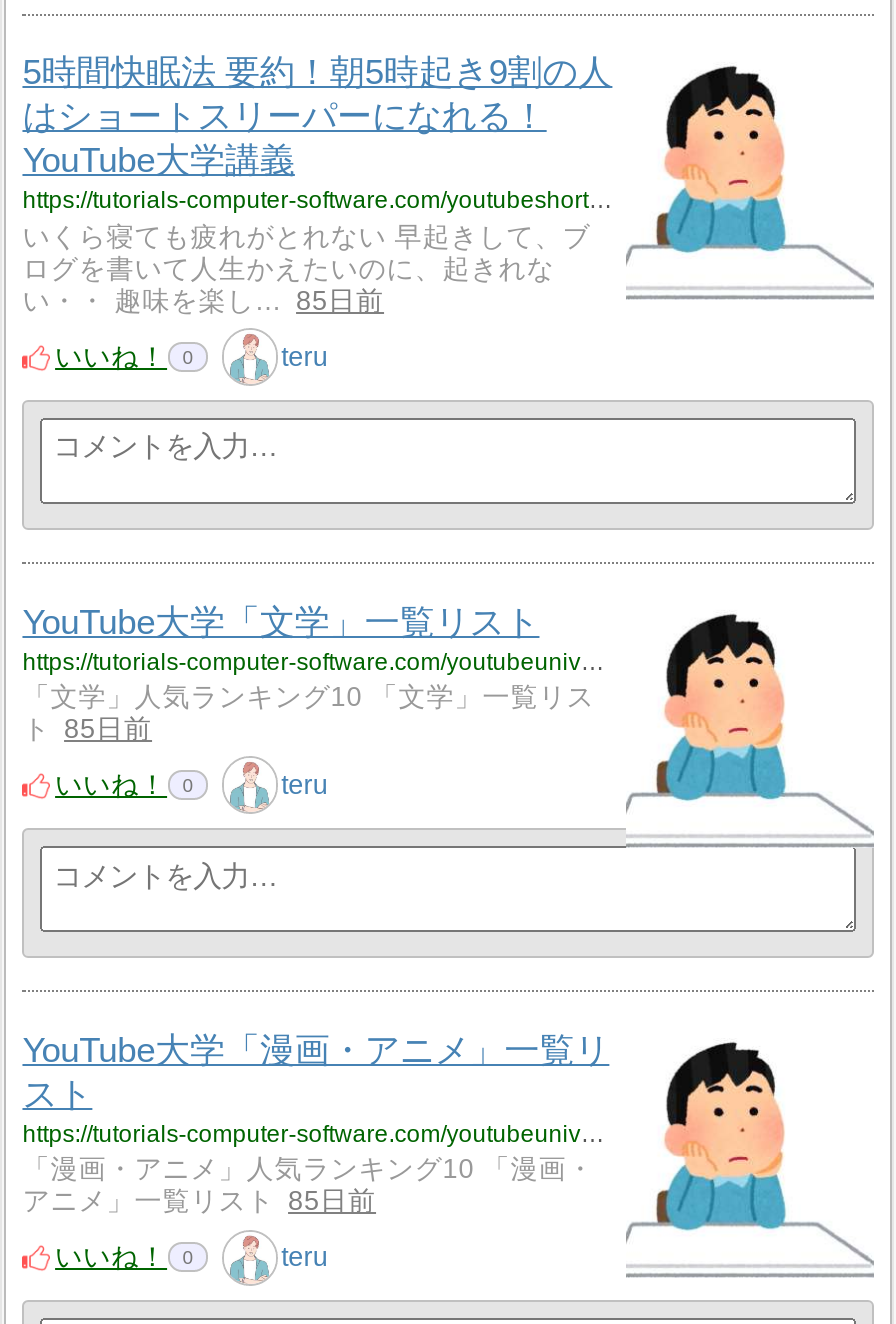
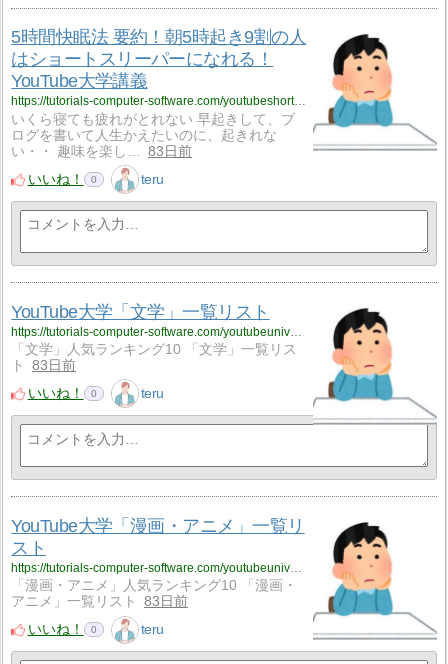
[22,286,384,316] い・・ 趣味を楽し… 85日前 -> [11,144,192,159] い・・ 趣味を楽し… 83日前
[22,714,152,744] ト 85日前 -> [11,358,76,373] ト 83日前
[22,1186,376,1216] アニメ」一覧リスト 85日前 -> [11,594,188,609] アニメ」一覧リスト 83日前

